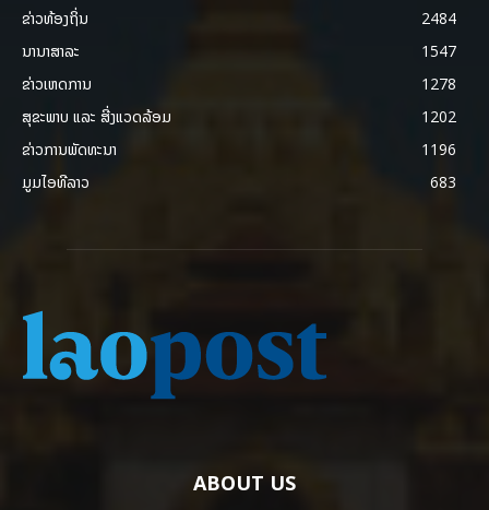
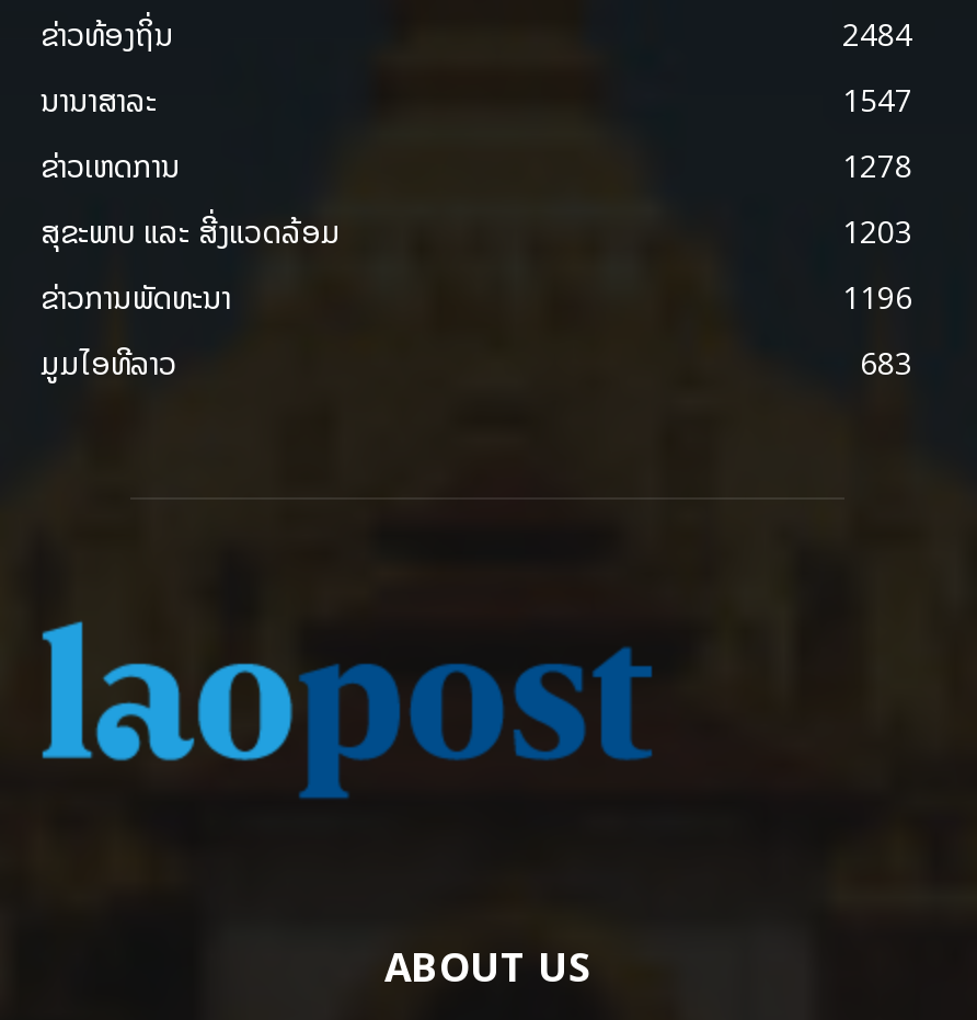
[421,106,456,127] 1202 -> [842,210,912,252] 1203

